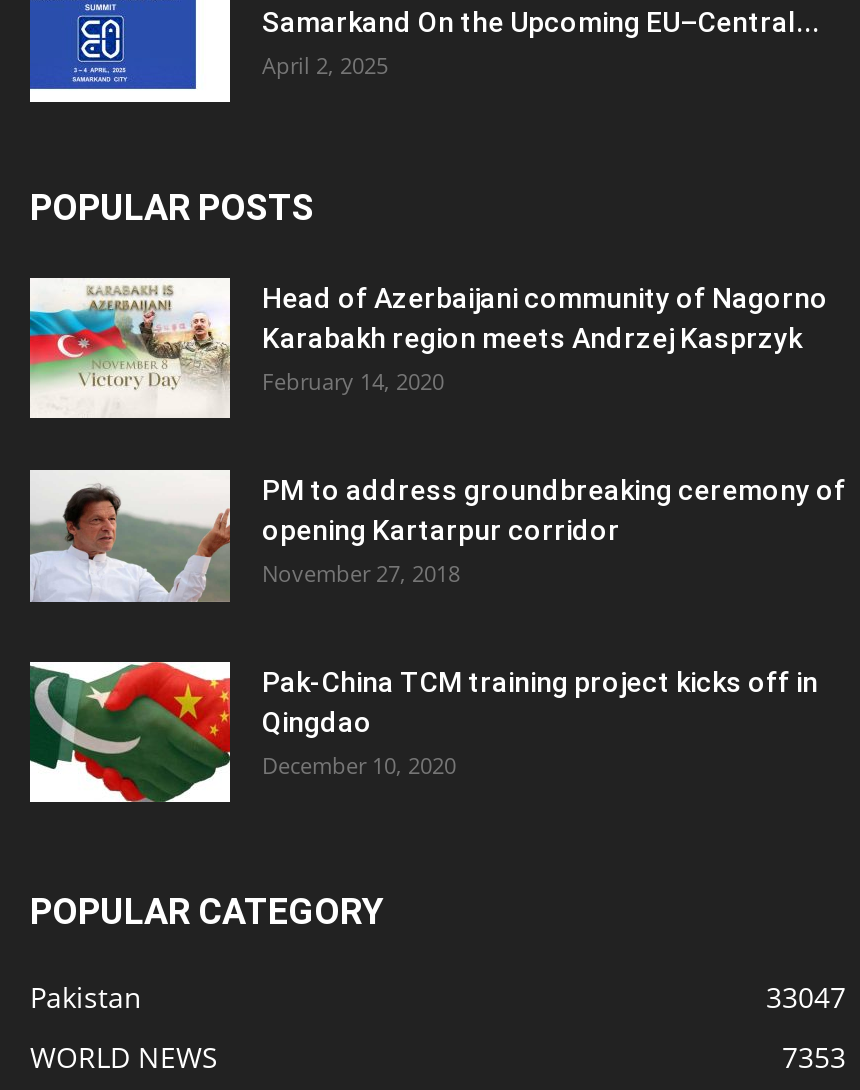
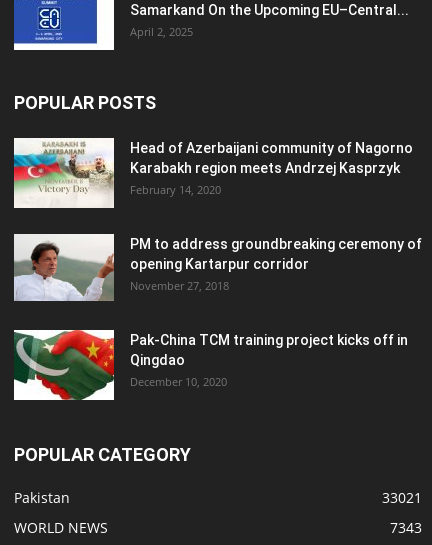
[766,977,846,1015] 33047 -> [382,488,422,507] 33021
[782,1037,846,1075] 7353 -> [390,518,422,537] 7343

